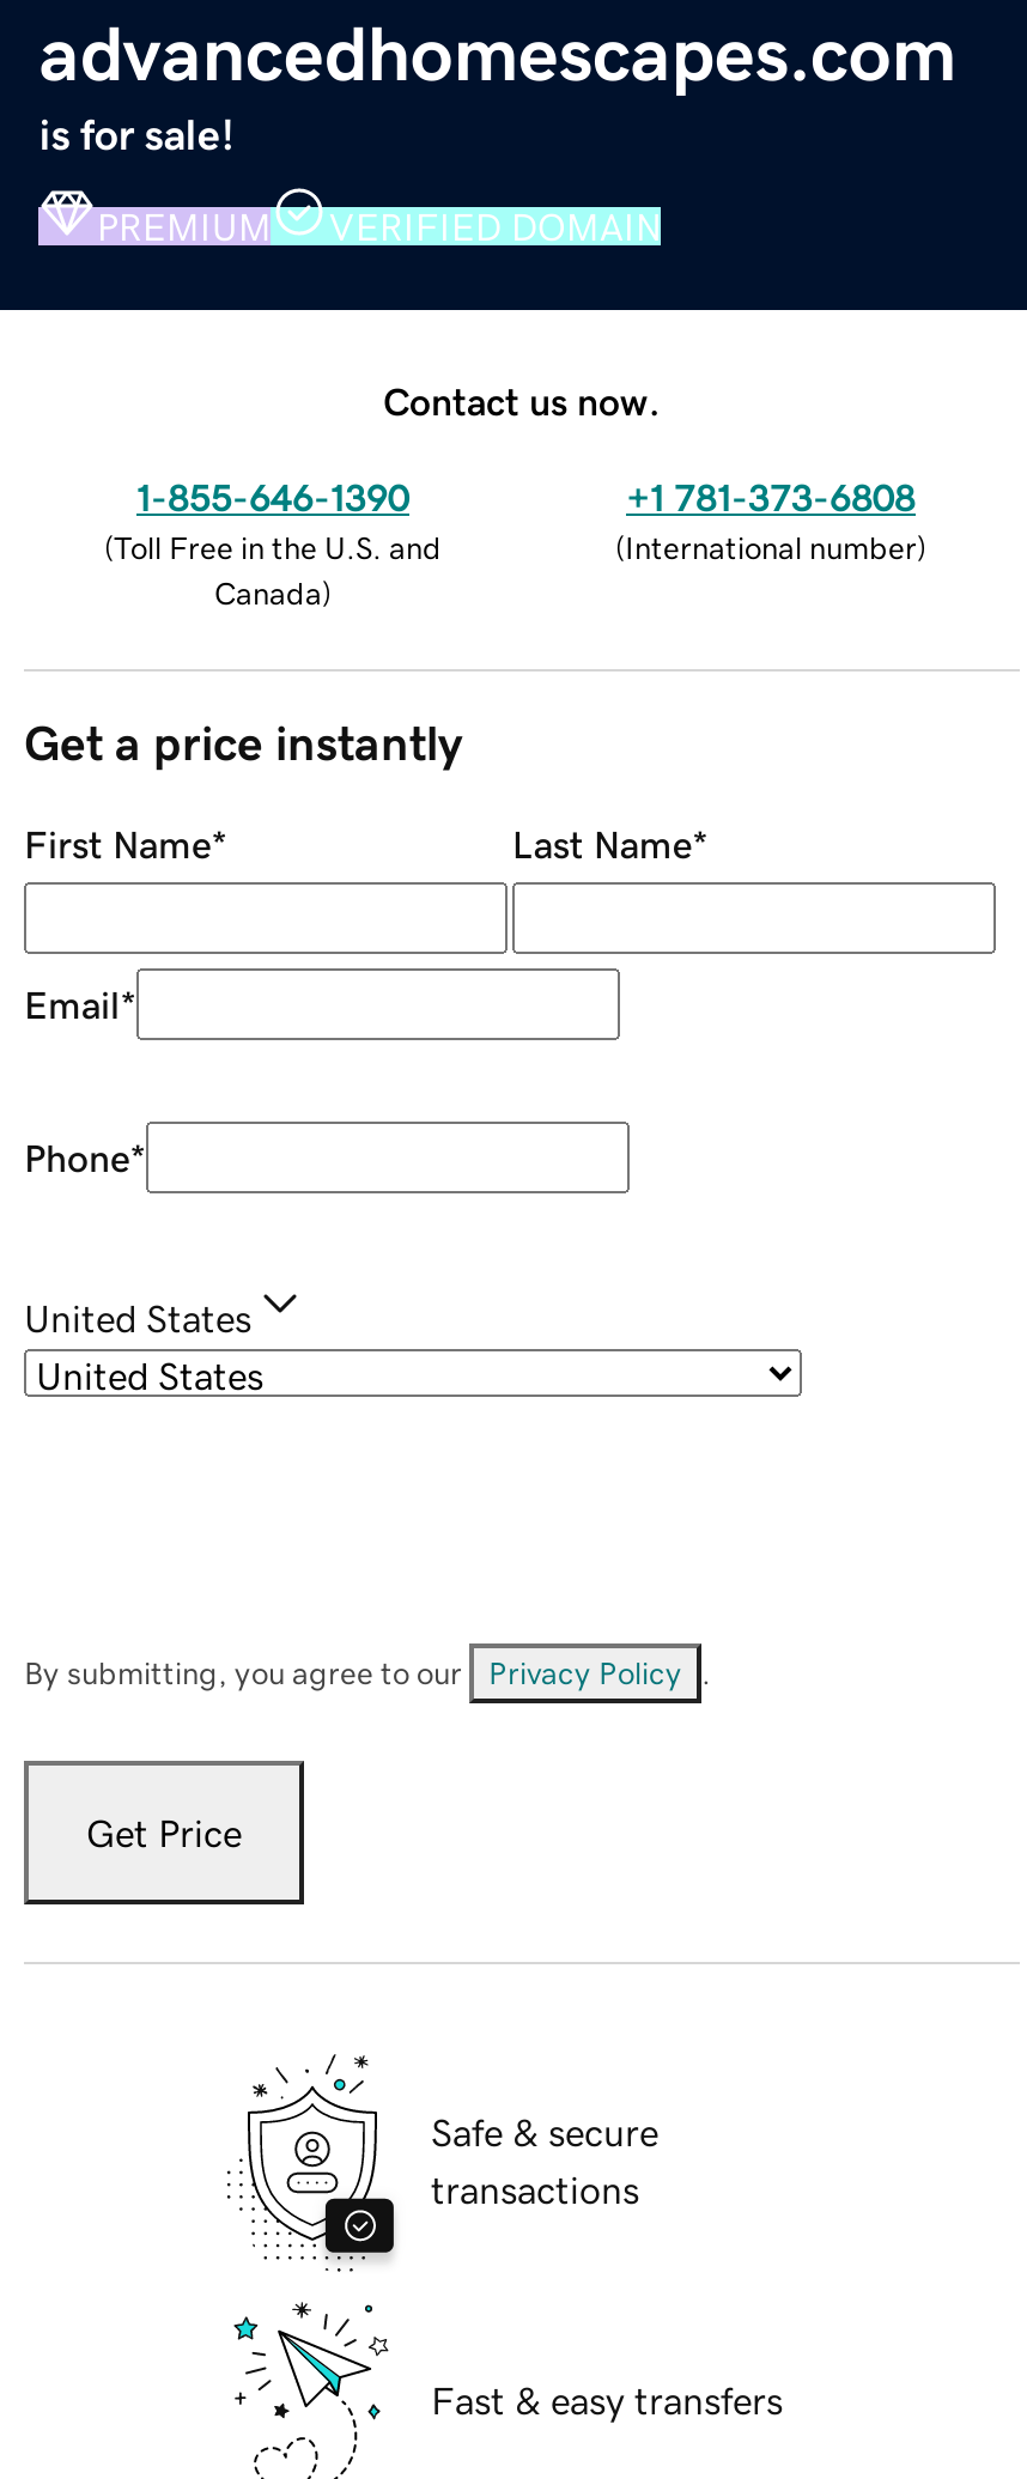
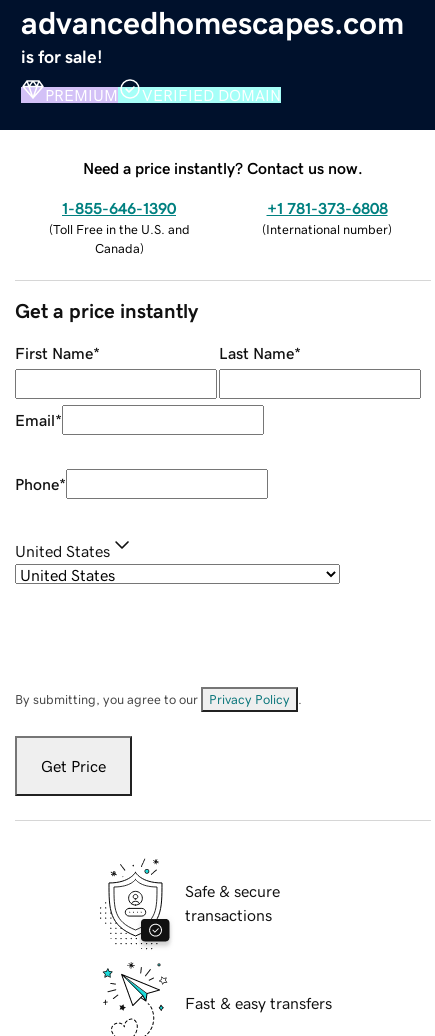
[383,381,661,419] Contact us now. -> [83,160,363,176] Need a price instantly? Contact us now.

